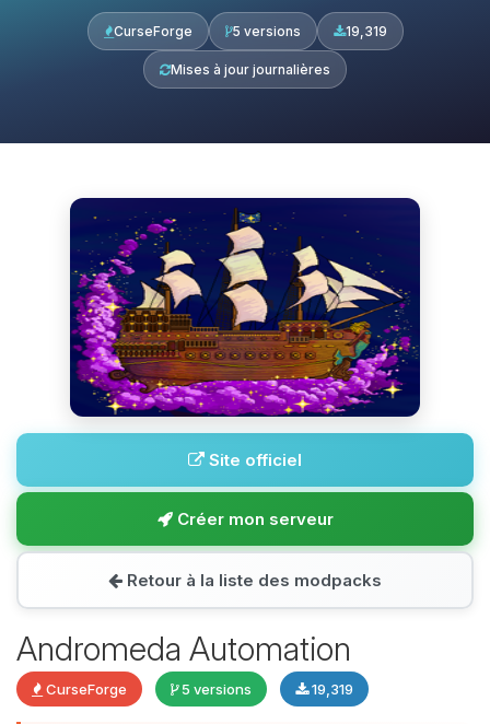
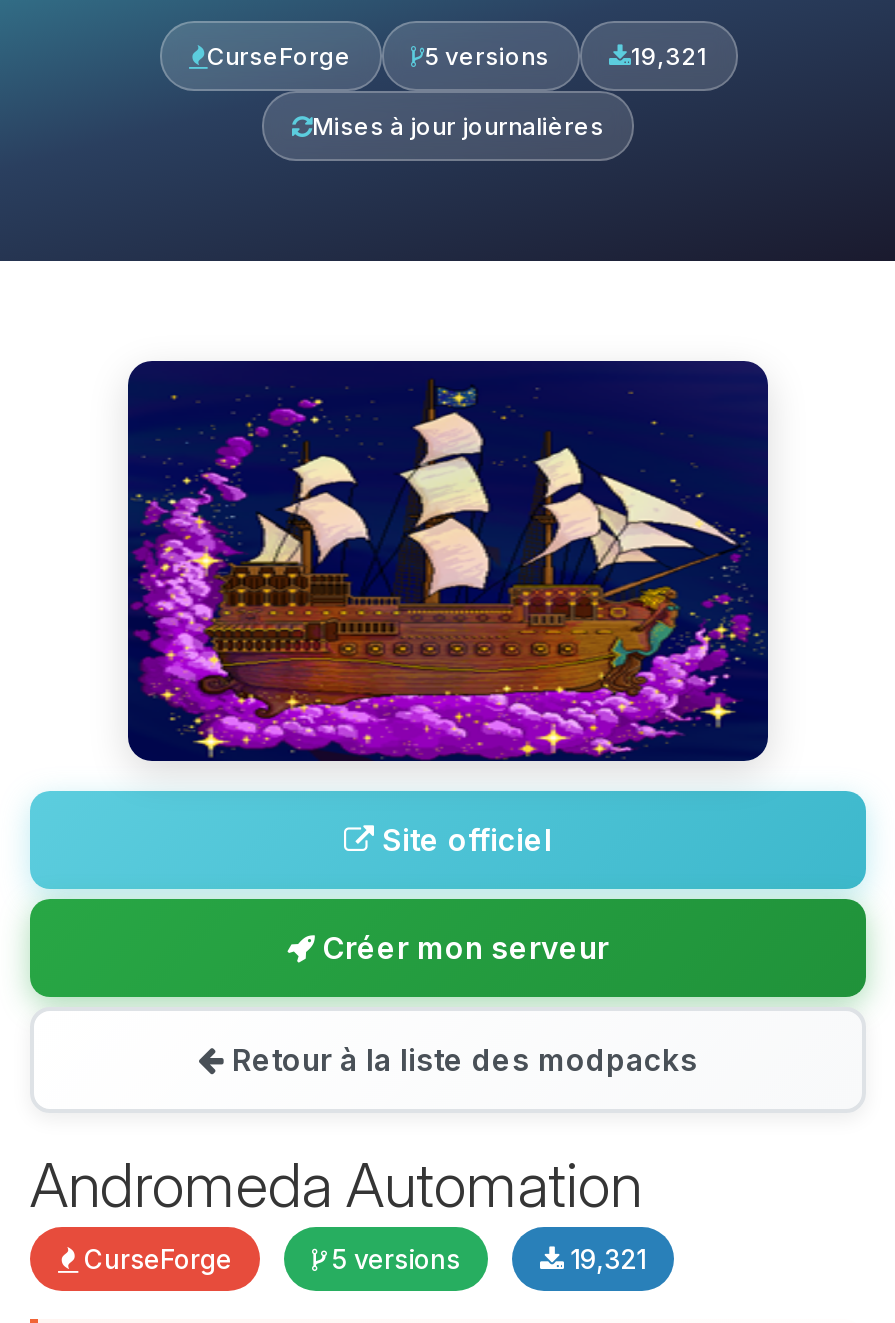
[345,23,387,39] 19,319 -> [631,41,707,71] 19,321
[308,680,353,698] 19,319 -> [564,1243,646,1275] 19,321

